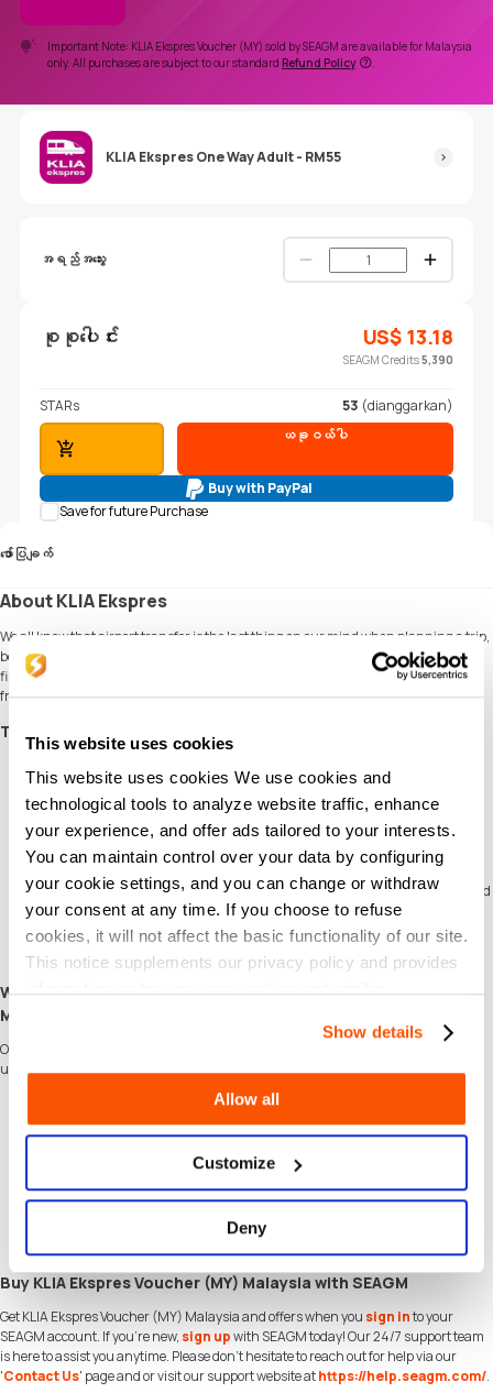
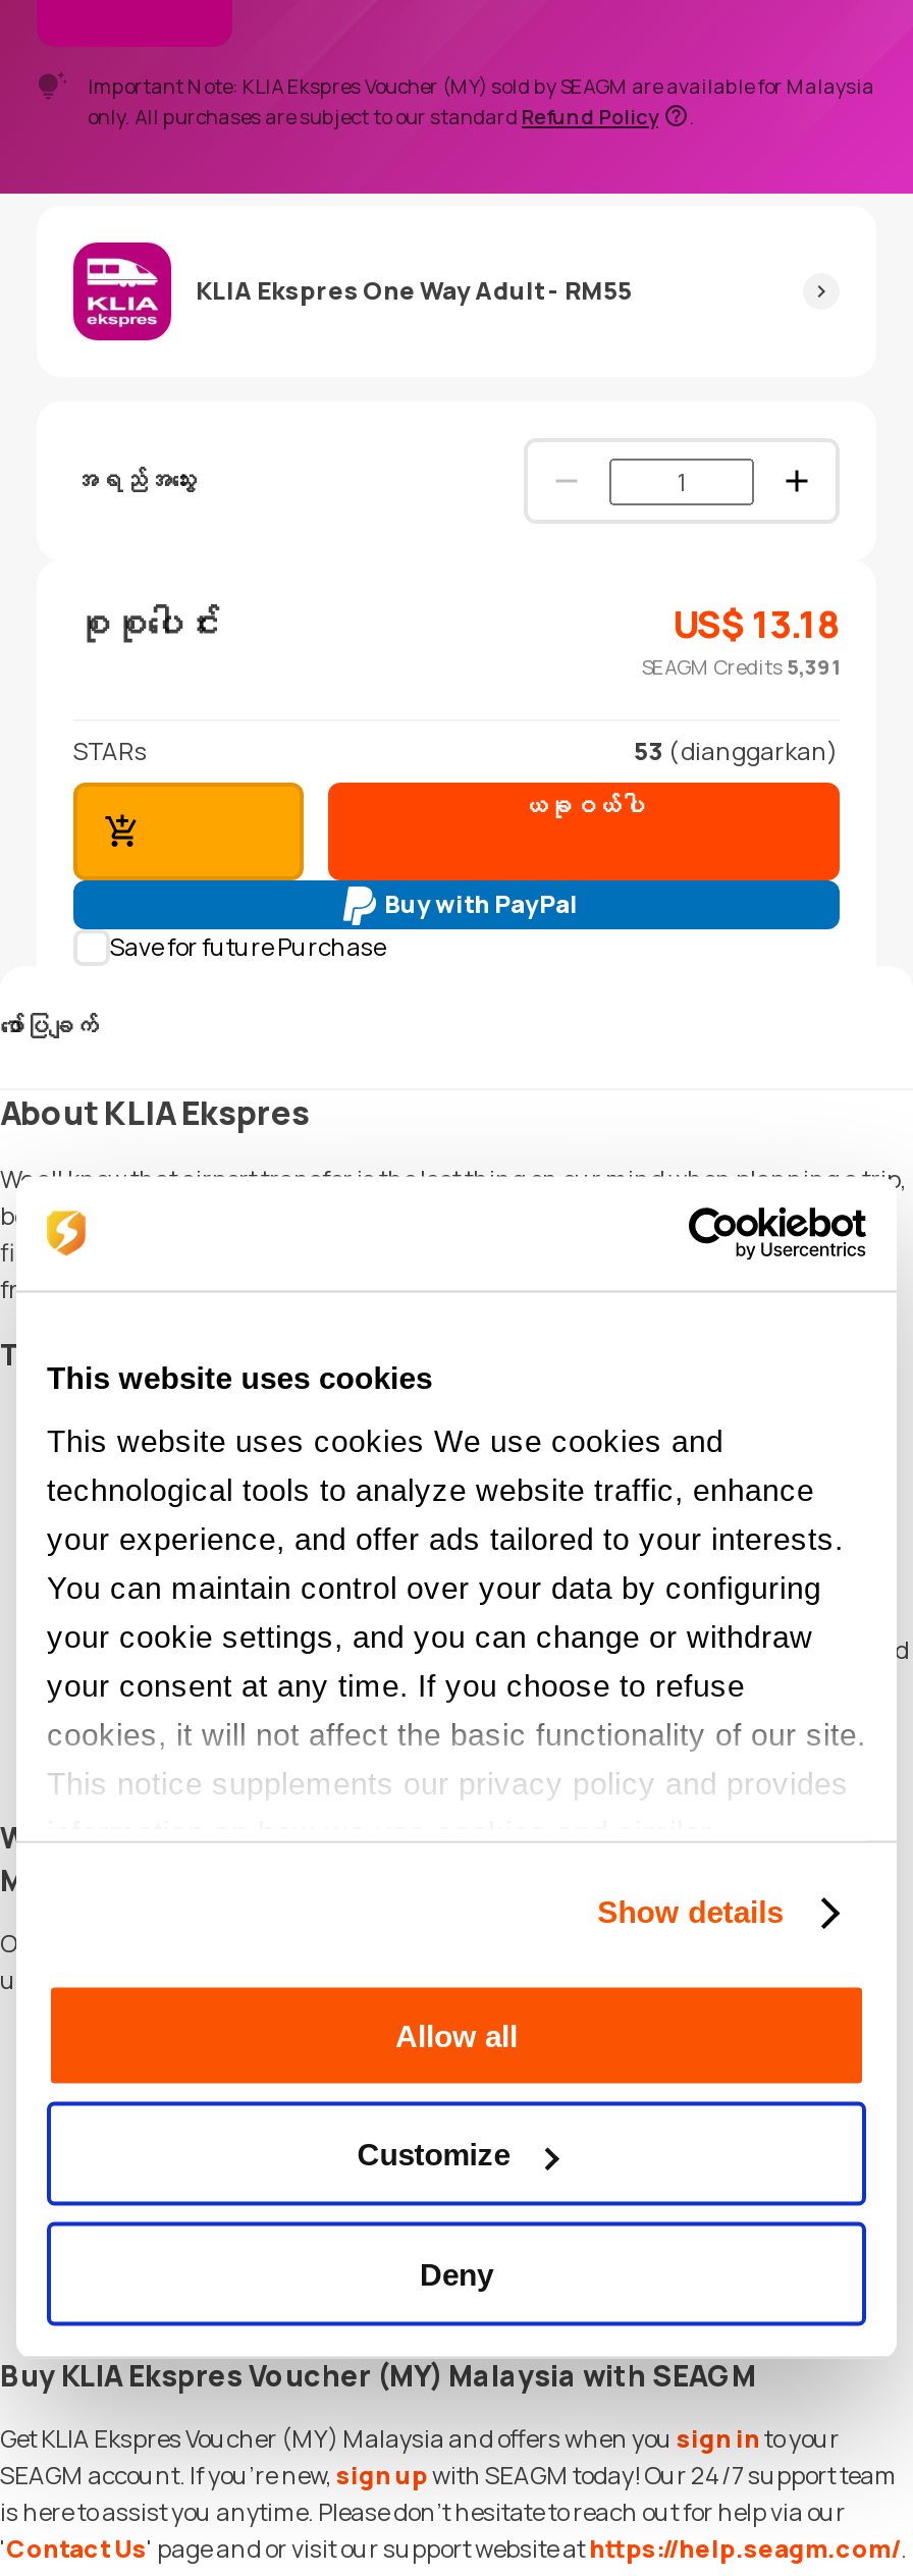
[343,352,453,368] SEAGM Credits 5,390 -> [642,652,840,681] SEAGM Credits 5,391

